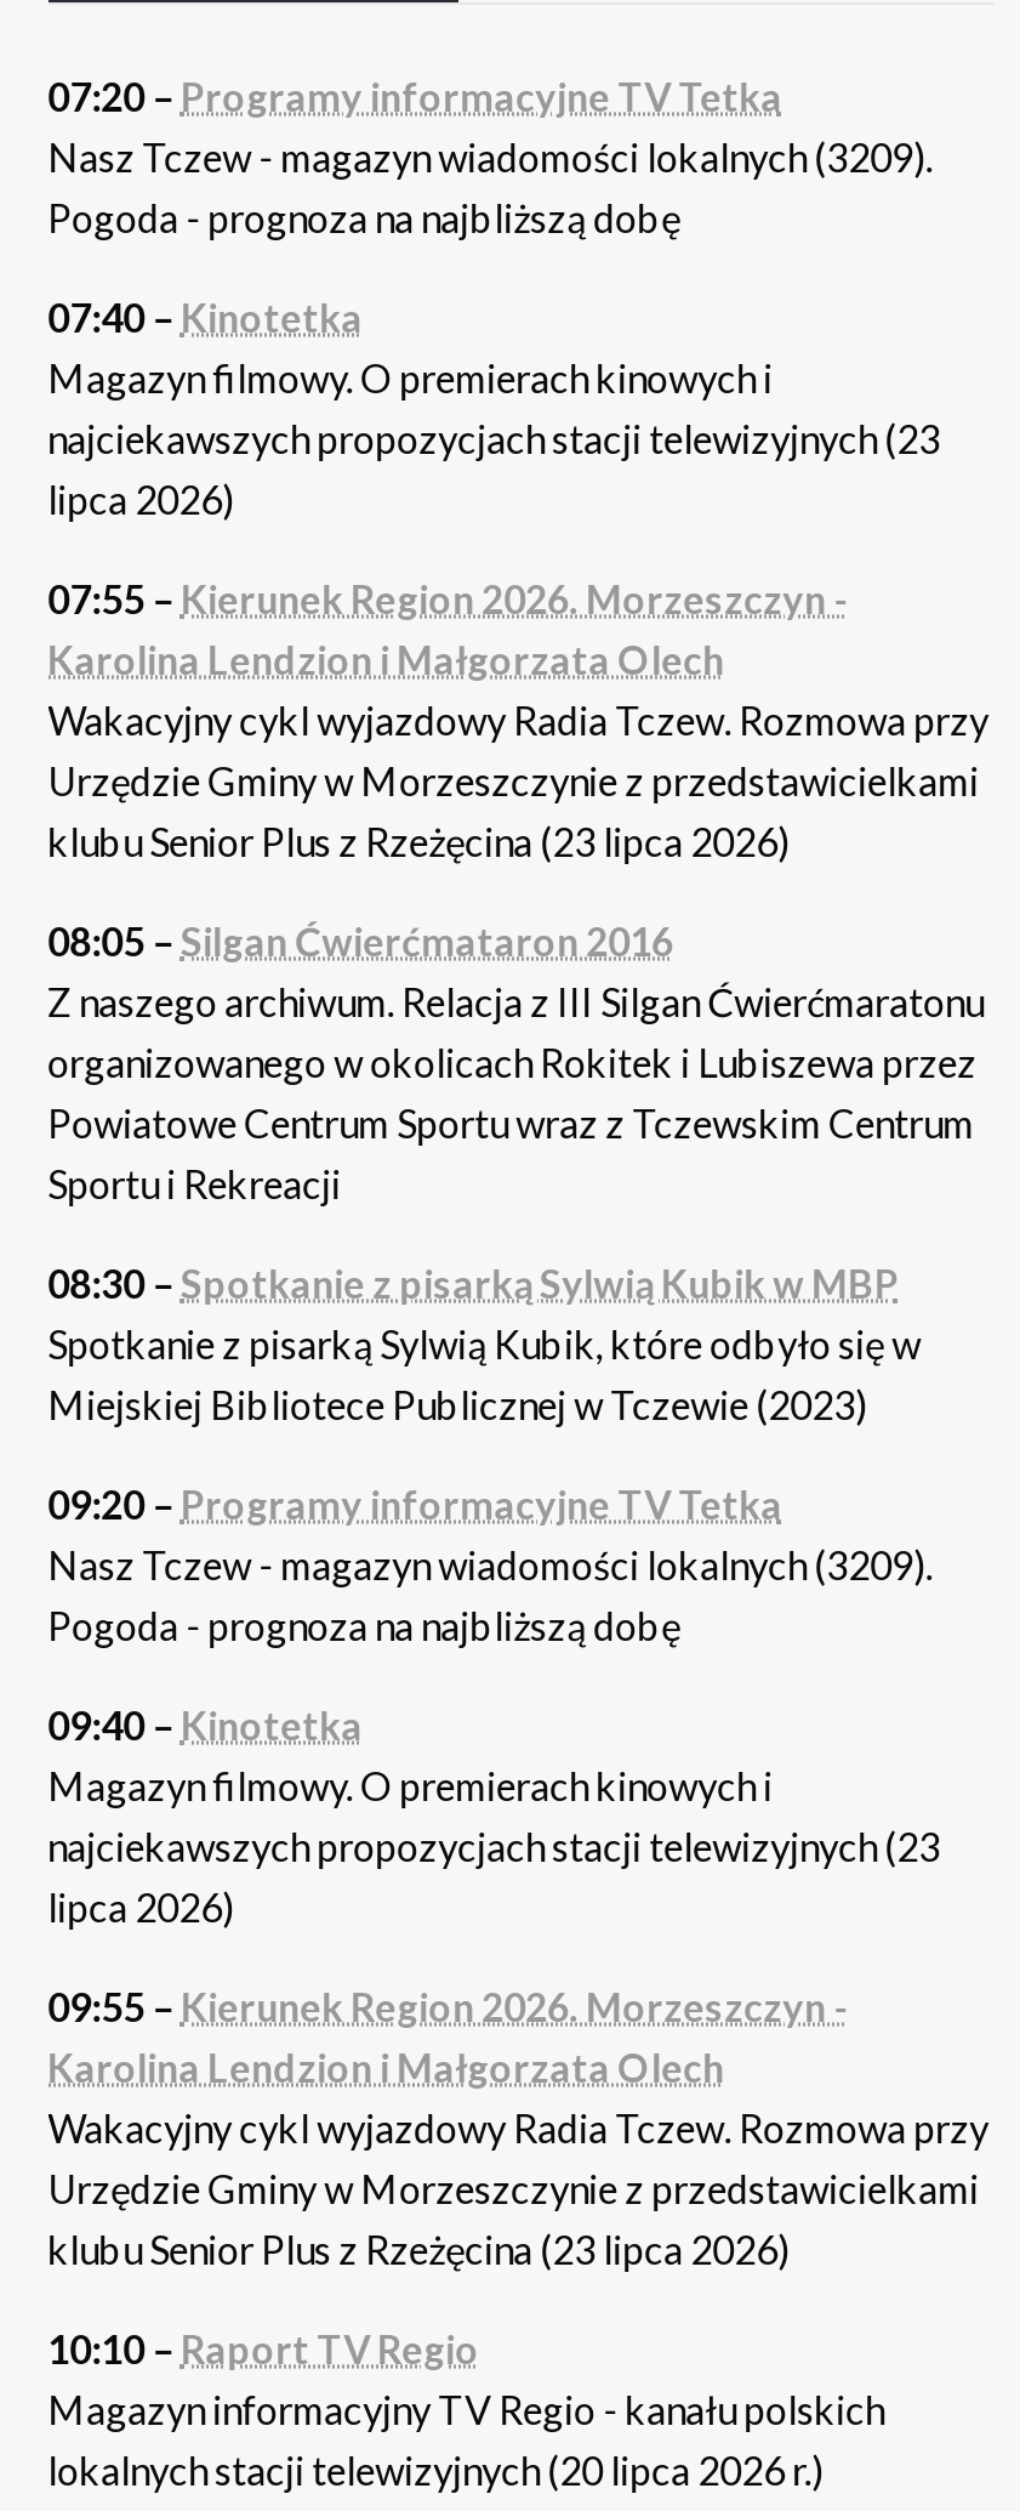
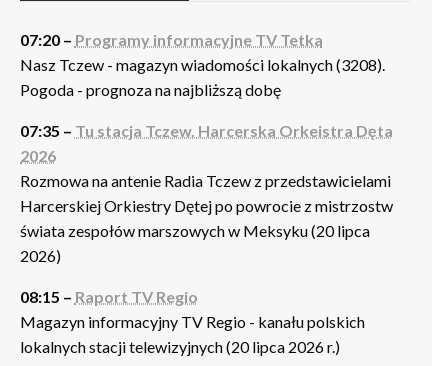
[48,133,933,179] Nasz Tczew - magazyn wiadomości lokalnych (3209). -> [20,55,385,74] Nasz Tczew - magazyn wiadomości lokalnych (3208).
[48,293,989,2371] 07:40 – Kinotetka | Magazyn filmowy. O premierach kinowych i | najciekawszych propozycjach stacji telewizyjnych (23 | lipca 2026) | 07:55 – Kierunek Region 2026. Morzeszczyn - | Karolina Lendzion i Małgorzata Olech | Wakacyjny cykl wyjazdowy Radia Tczew. Rozmowa przy | Urzędzie Gminy w Morzeszczynie z przedstawicielkami | klubu Senior Plus z Rzeżęcina (23 lipca 2026) | 08:05 – Silgan Ćwierćmataron 2016 | Z naszego archiwum. Relacja z III Silgan Ćwierćmaratonu | organizowanego w okolicach Rokitek i Lubiszewa przez | Powiatowe Centrum Sportu wraz z Tczewskim Centrum | Sportu i Rekreacji | 08:30 – Spotkanie z pisarką Sylwią Kubik w MBP | Spotkanie z pisarką Sylwią Kubik, które odbyło się w | Miejskiej Bibliotece Publicznej w Tczewie (2023) | 09:20 – Programy informacyjne TV Tetka | Nasz Tczew - magazyn wiadomości lokalnych (3209). | Pogoda - prognoza na najbliższą dobę | 09:40 – Kinotetka | Magazyn filmowy. O premierach kinowych i | najciekawszych propozycjach stacji telewizyjnych (23 | lipca 2026) | 09:55 – Kierunek Region 2026. Morzeszczyn - | Karolina Lendzion i Małgorzata Olech | Wakacyjny cykl wyjazdowy Radia Tczew. Rozmowa przy | Urzędzie Gminy w Morzeszczynie z przedstawicielkami | klubu Senior Plus z Rzeżęcina (23 lipca 2026) | 10:10 – Raport TV Regio -> [20,121,393,306] 07:35 – Tu stacja Tczew. Harcerska Orkeistra Dęta | 2026 | Rozmowa na antenie Radia Tczew z przedstawicielami | Harcerskiej Orkiestry Dętej po powrocie z mistrzostw | świata zespołów marszowych w Meksyku (20 lipca | 2026) | 08:15 – Raport TV Regio

